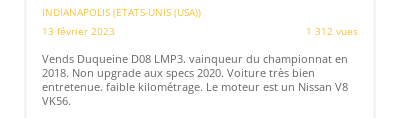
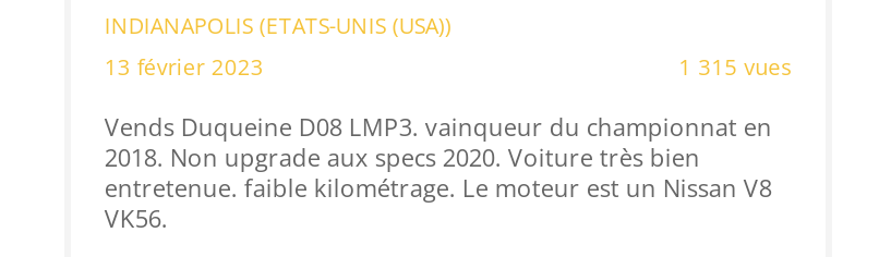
[306,24,358,38] 1 312 vues -> [679,51,792,81] 1 315 vues

